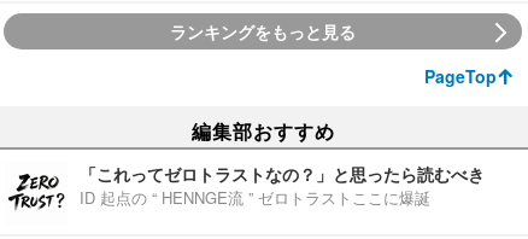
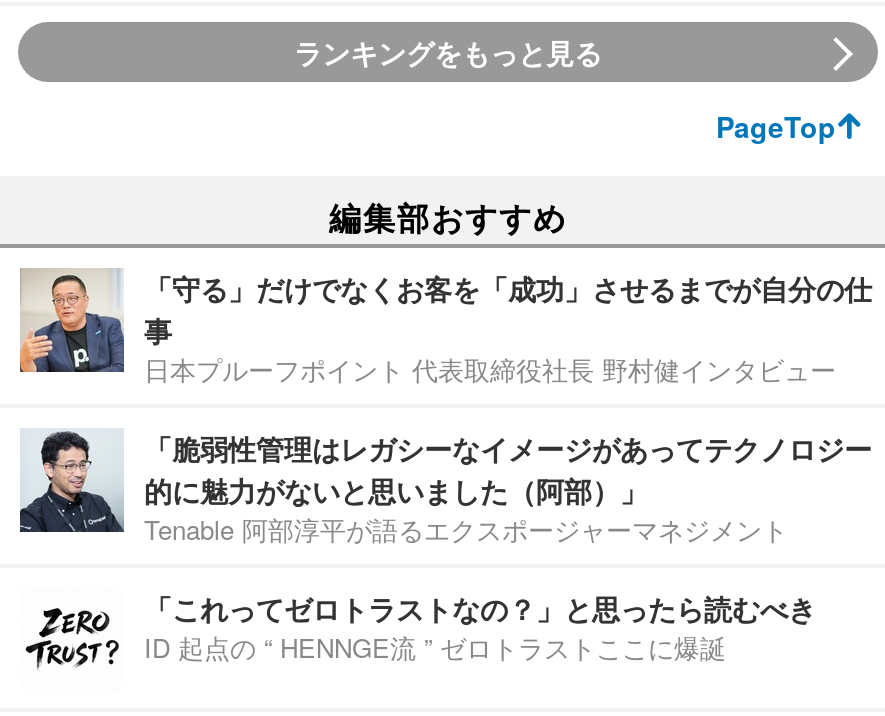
none -> [18,268,872,549] [image] | 「守る」だけでなくお客を「成功」させるまでが自分の仕 | 事 | 日本プルーフポイント 代表取締役社長 野村健インタビュー | 「脆弱性管理はレガシーなイメージがあってテクノロジー | 的に魅力がないと思いました（阿部）」 | Tenable 阿部淳平が語るエクスポージャーマネジメント
none -> [18,428,116,534] [image]

